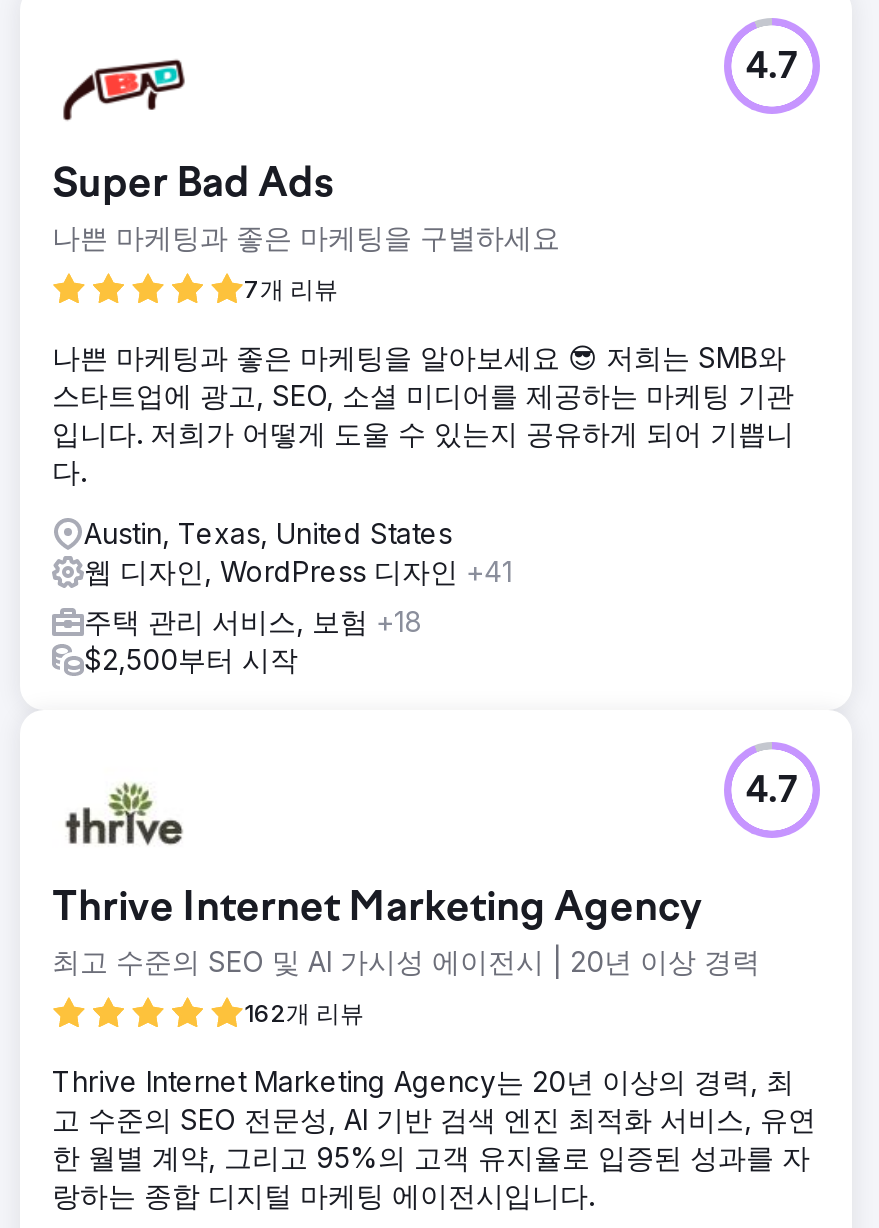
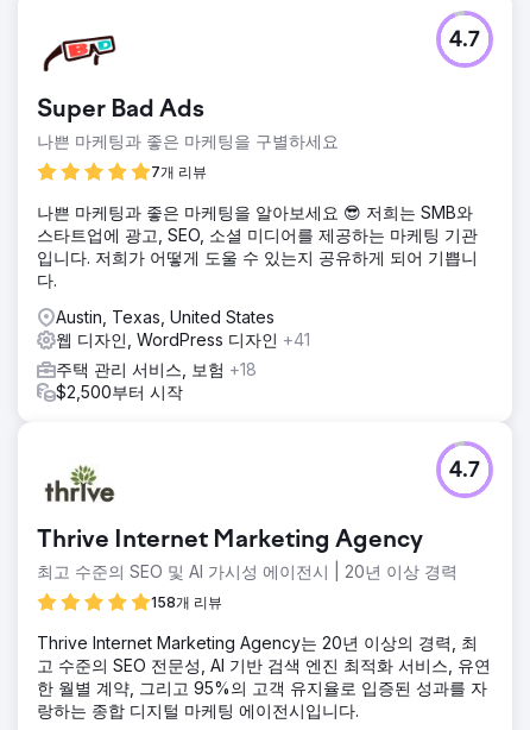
[244,997,364,1027] 162개 리뷰 -> [151,593,222,611] 158개 리뷰

